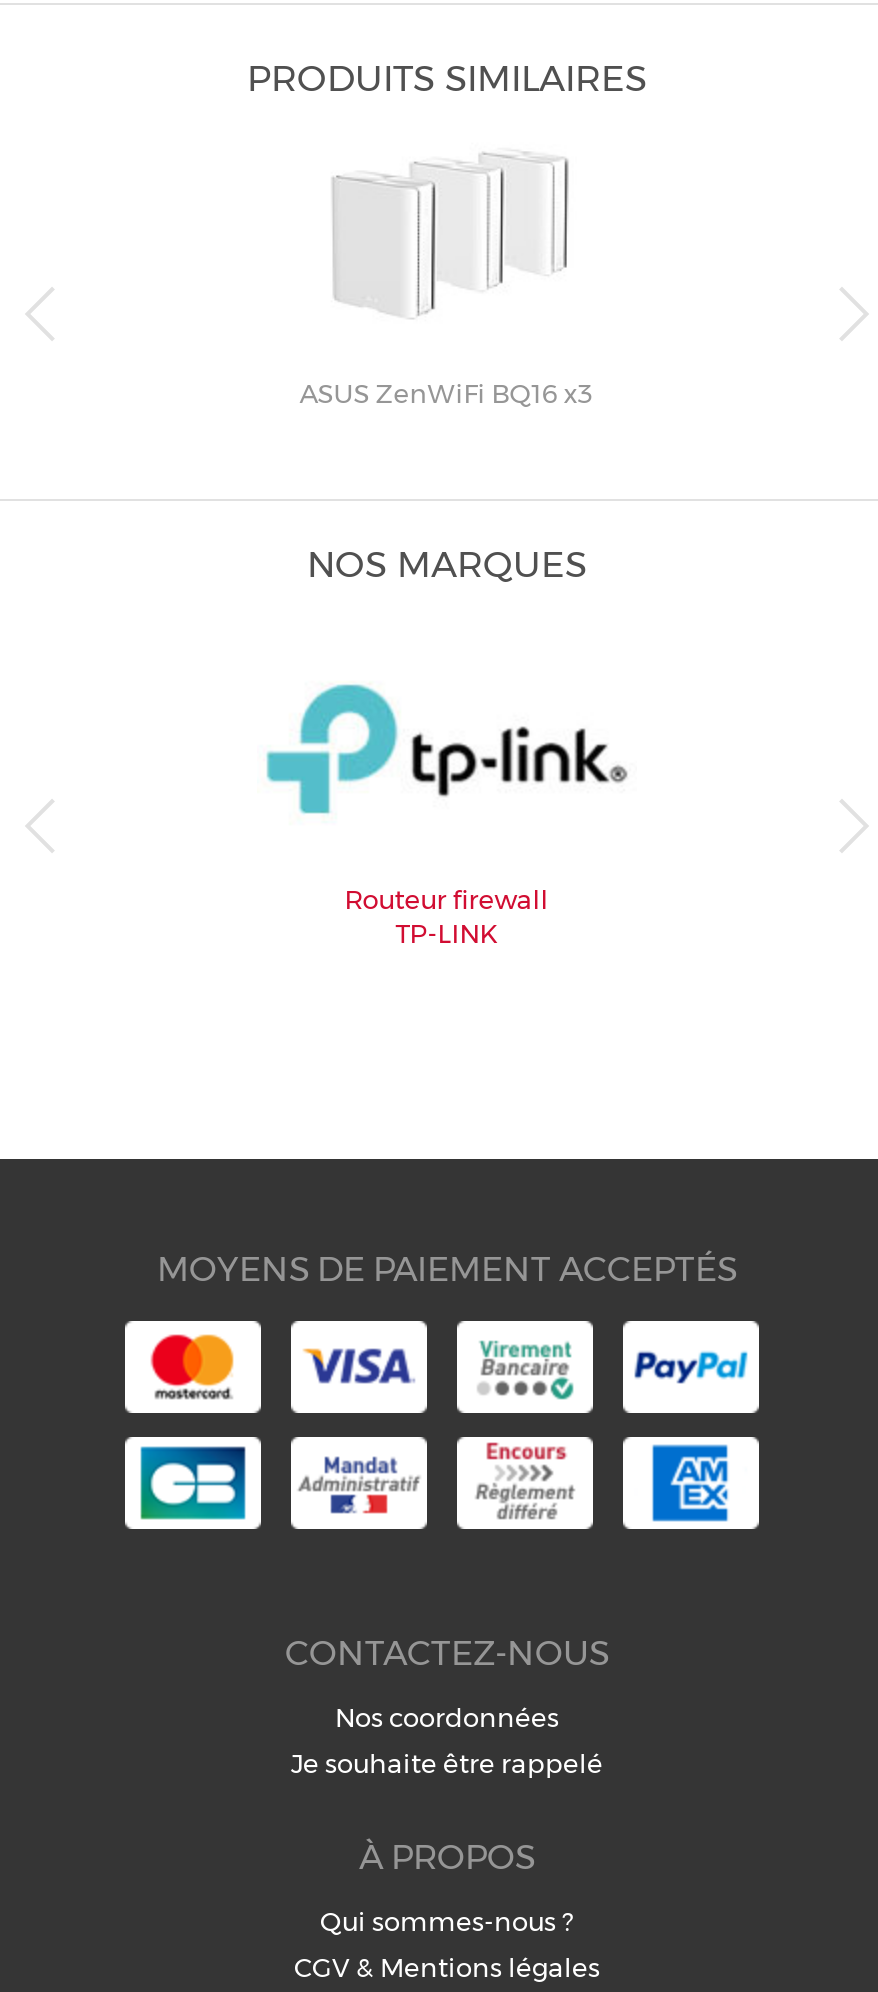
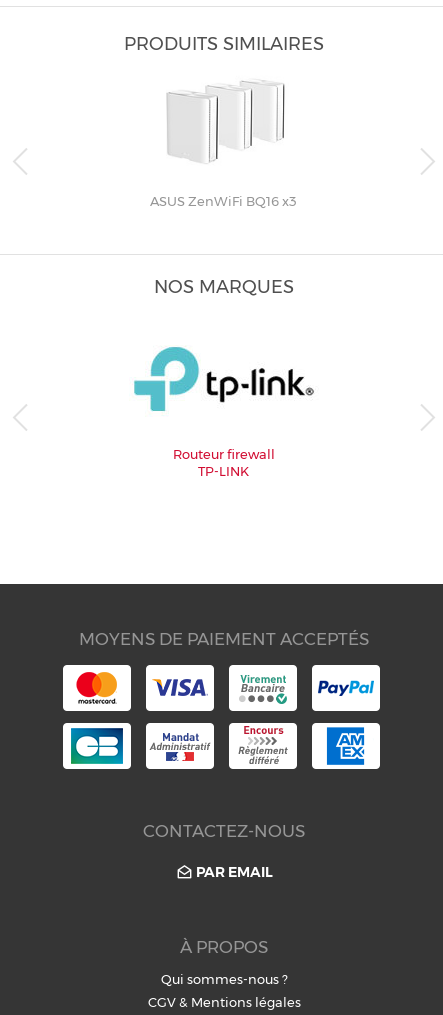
[291,1701,603,1779] Nos coordonnées | Je souhaite être rappelé -> [196,863,273,881] PAR EMAIL

